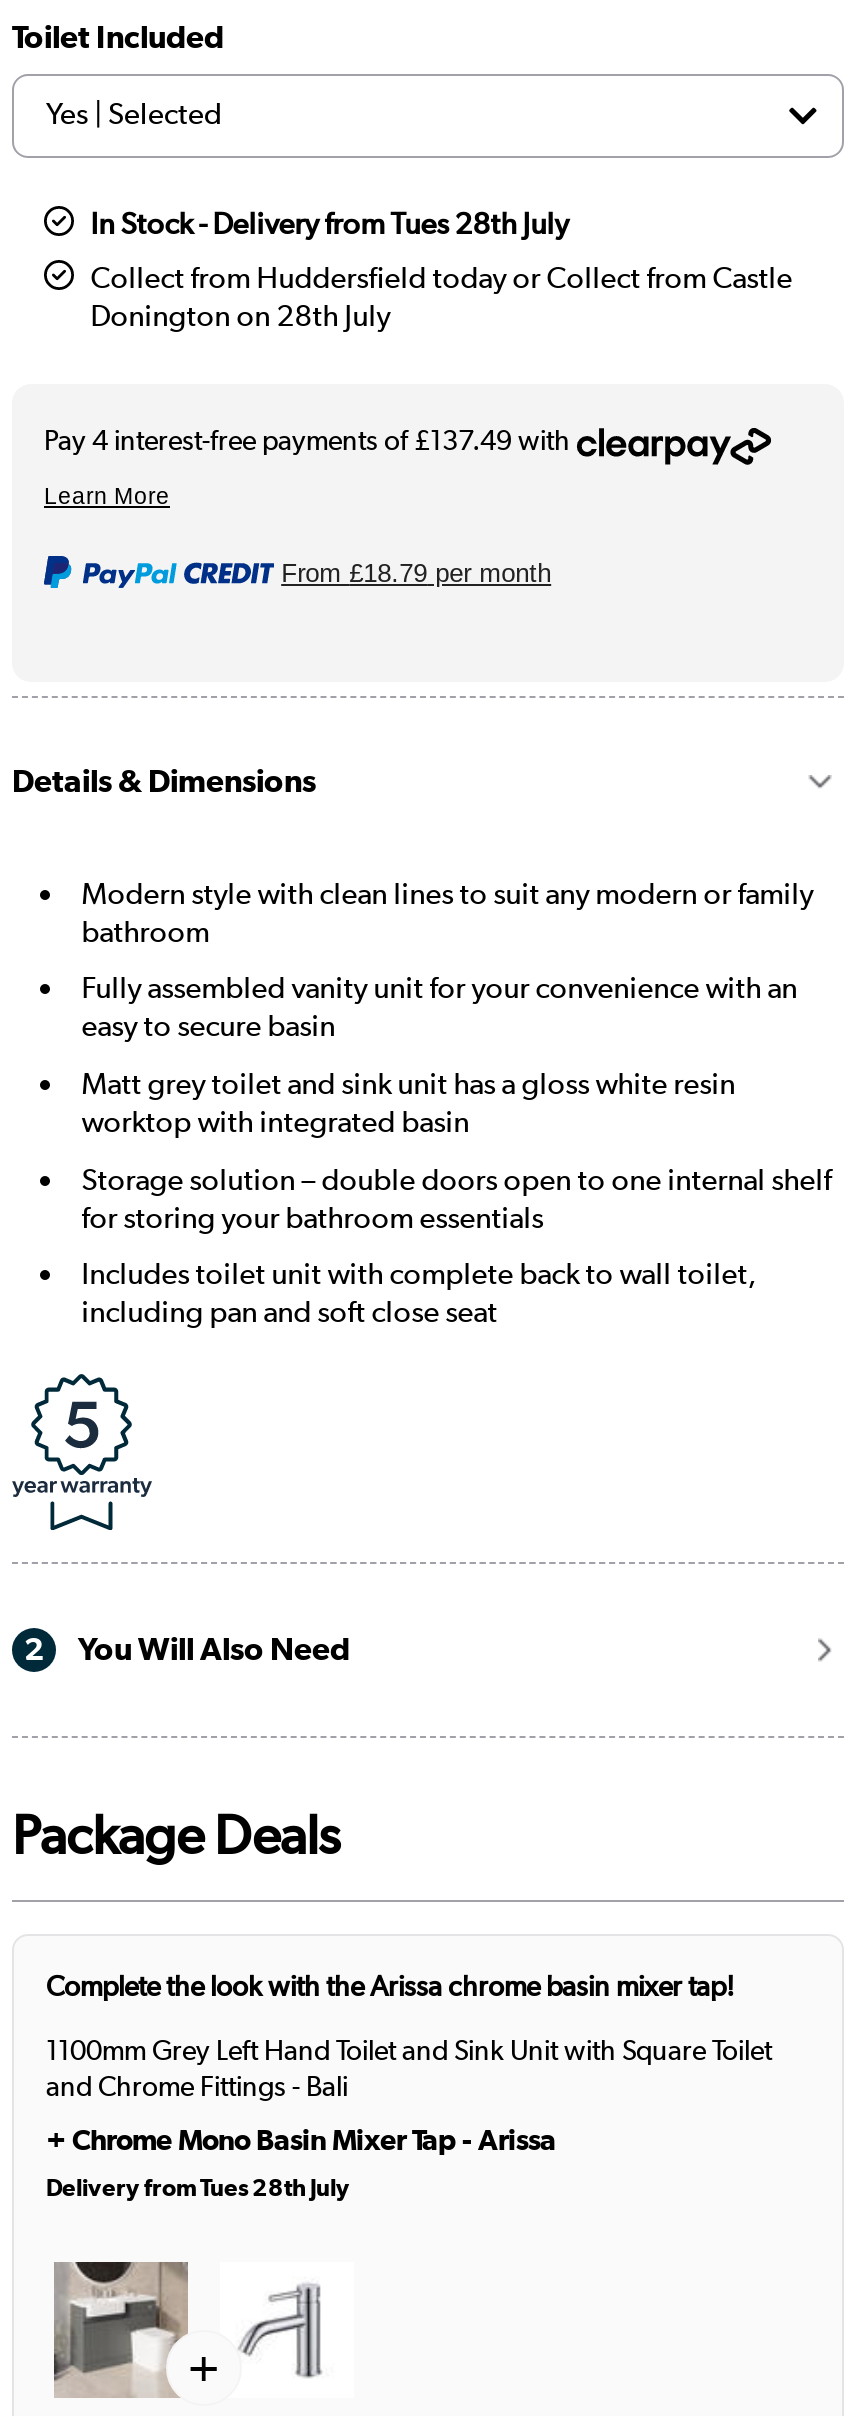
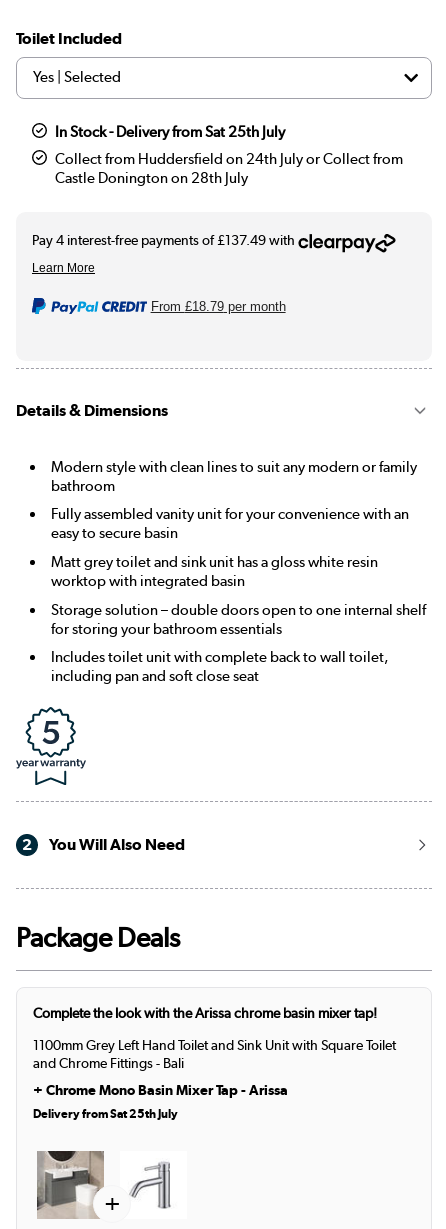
[90,206,568,242] In Stock - Delivery from Tues 28th July -> [55,123,285,141] In Stock - Delivery from Sat 25th July
[90,260,792,334] Collect from Huddersfield today or Collect from Castle | Donington on 28th July -> [55,150,403,187] Collect from Huddersfield on 24th July or Collect from | Castle Donington on 28th July
[46,2175,350,2203] Delivery from Tues 28th July -> [33,1107,178,1121] Delivery from Sat 25th July

